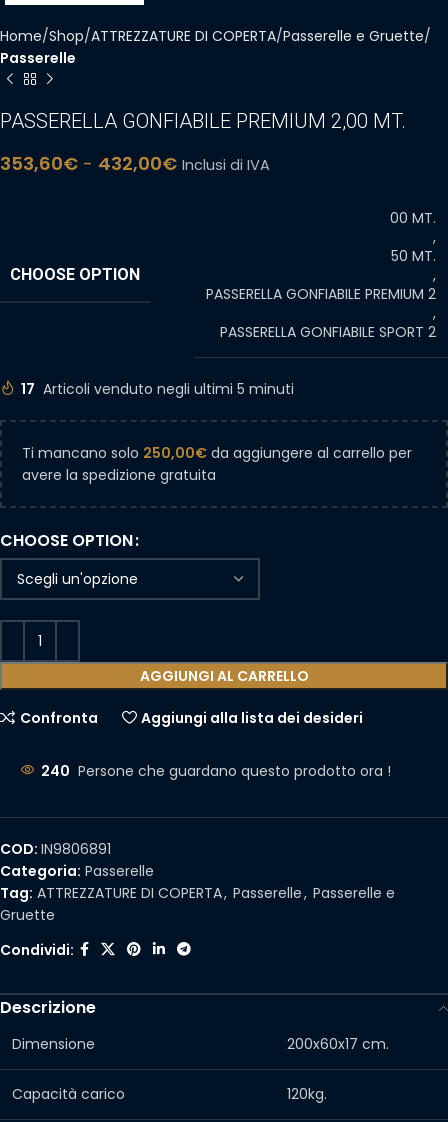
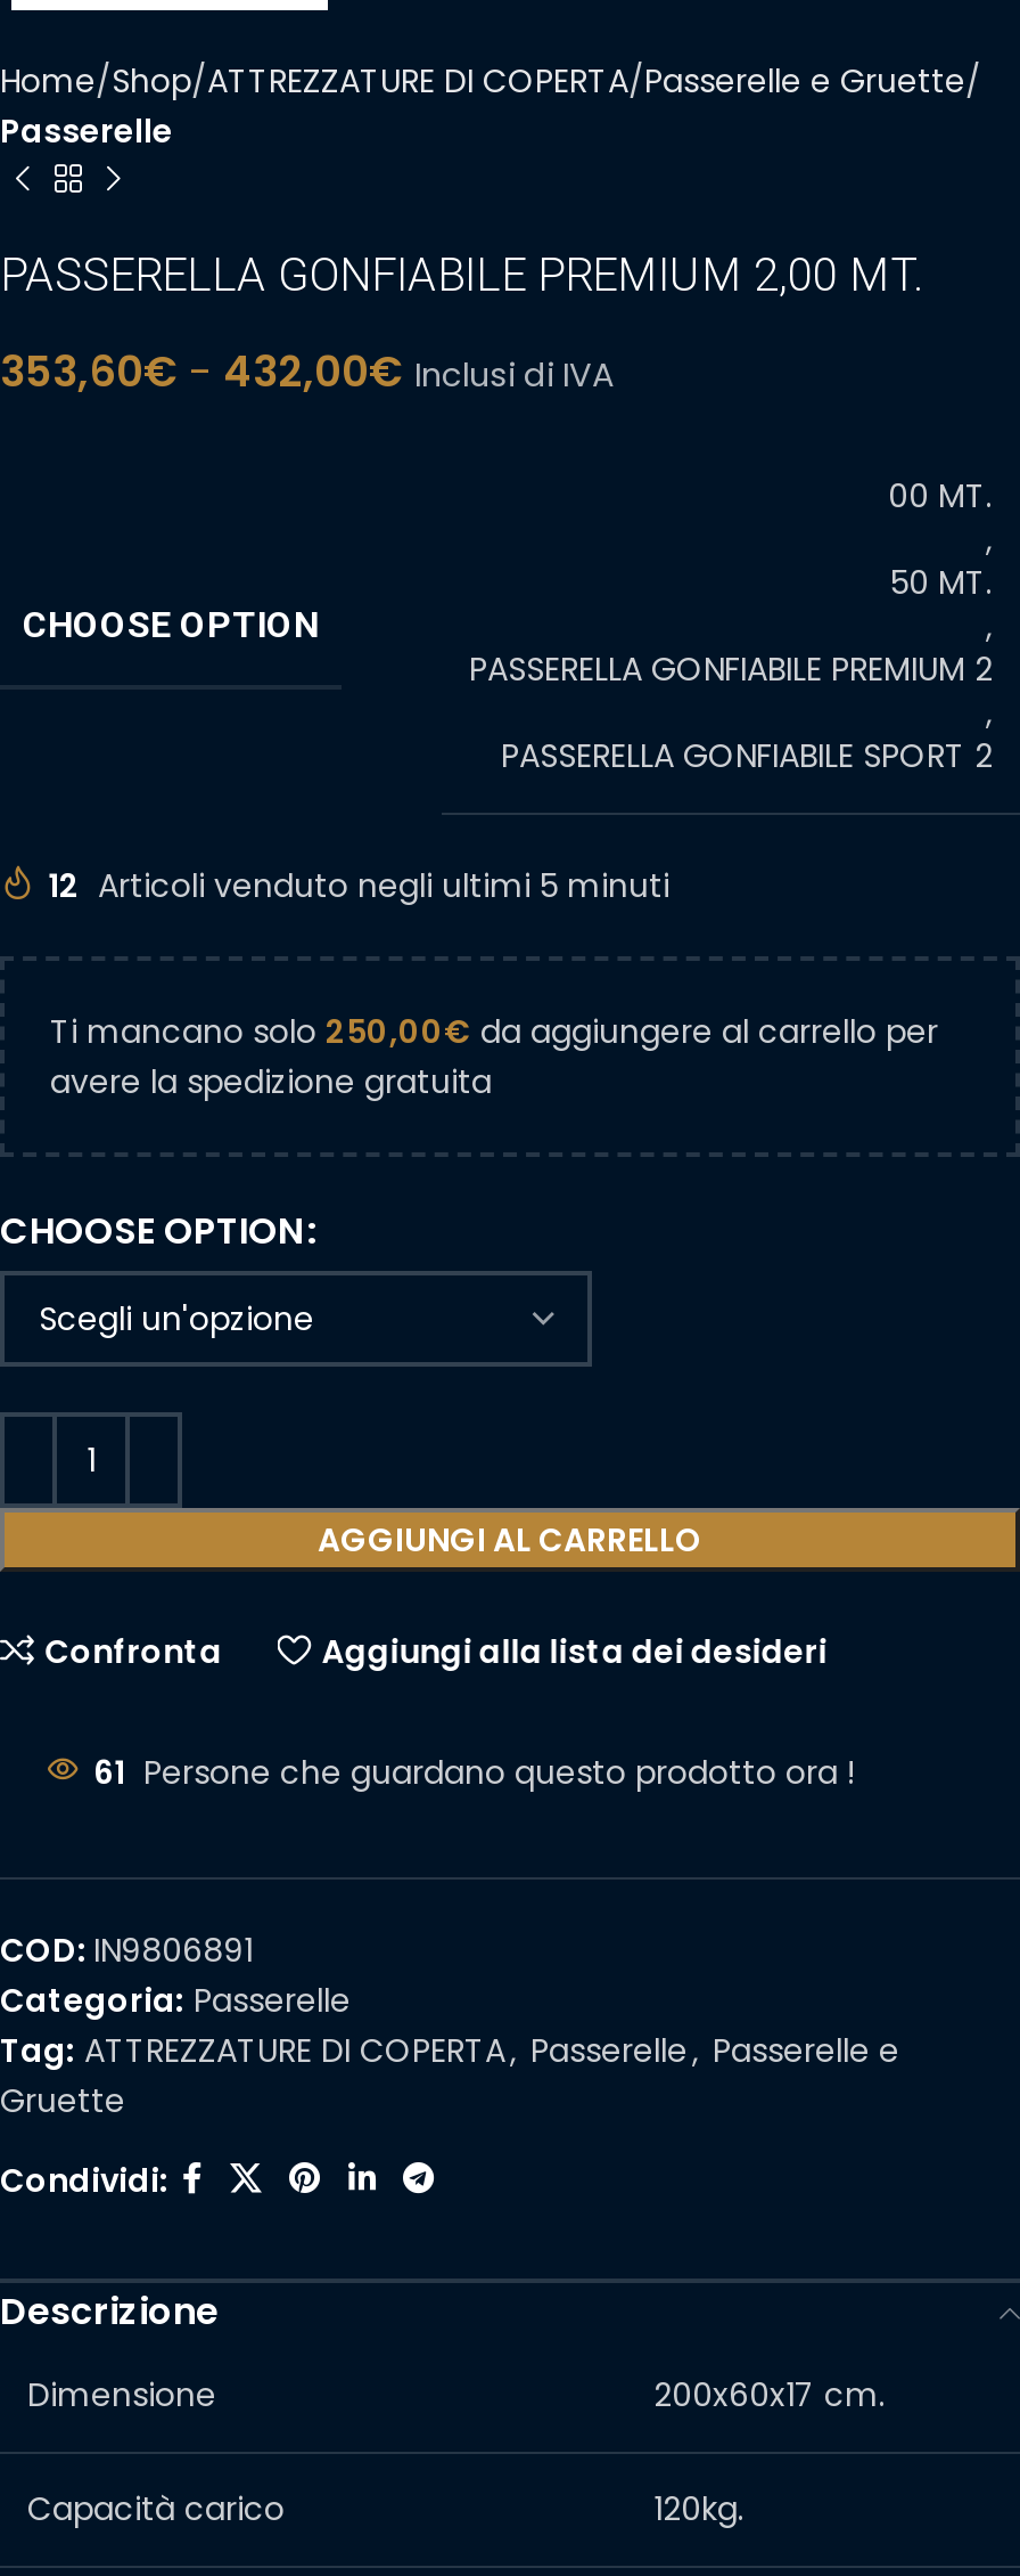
[21,379,294,399] 17 Articoli venduto negli ultimi 5 minuti -> [48,864,669,909] 12 Articoli venduto negli ultimi 5 minuti
[41,761,391,781] 240 Persone che guardano questo prodotto ora ! -> [93,1750,856,1796] 61 Persone che guardano questo prodotto ora !

